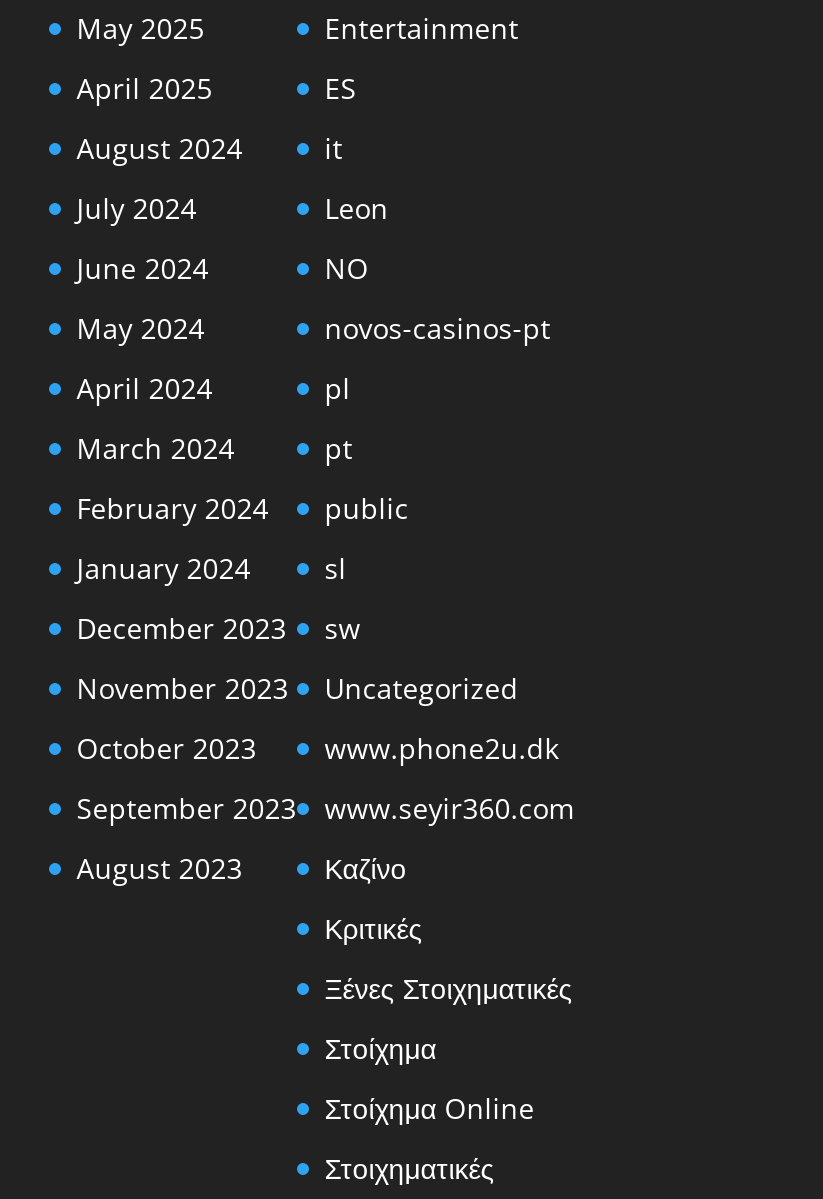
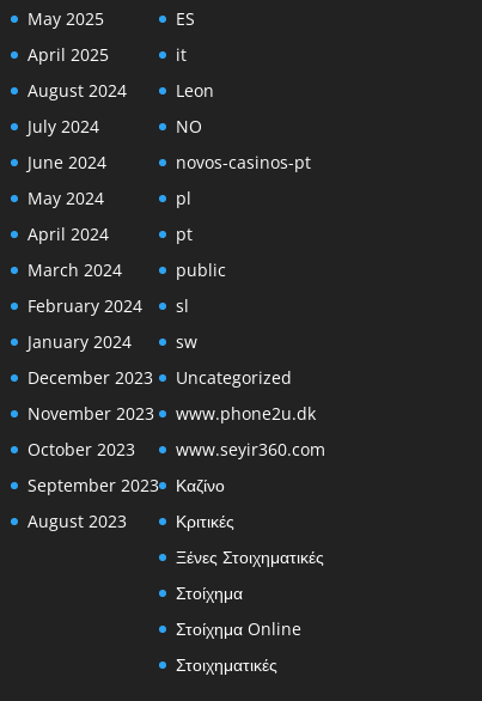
[325,9,519,47] Entertainment -> none

